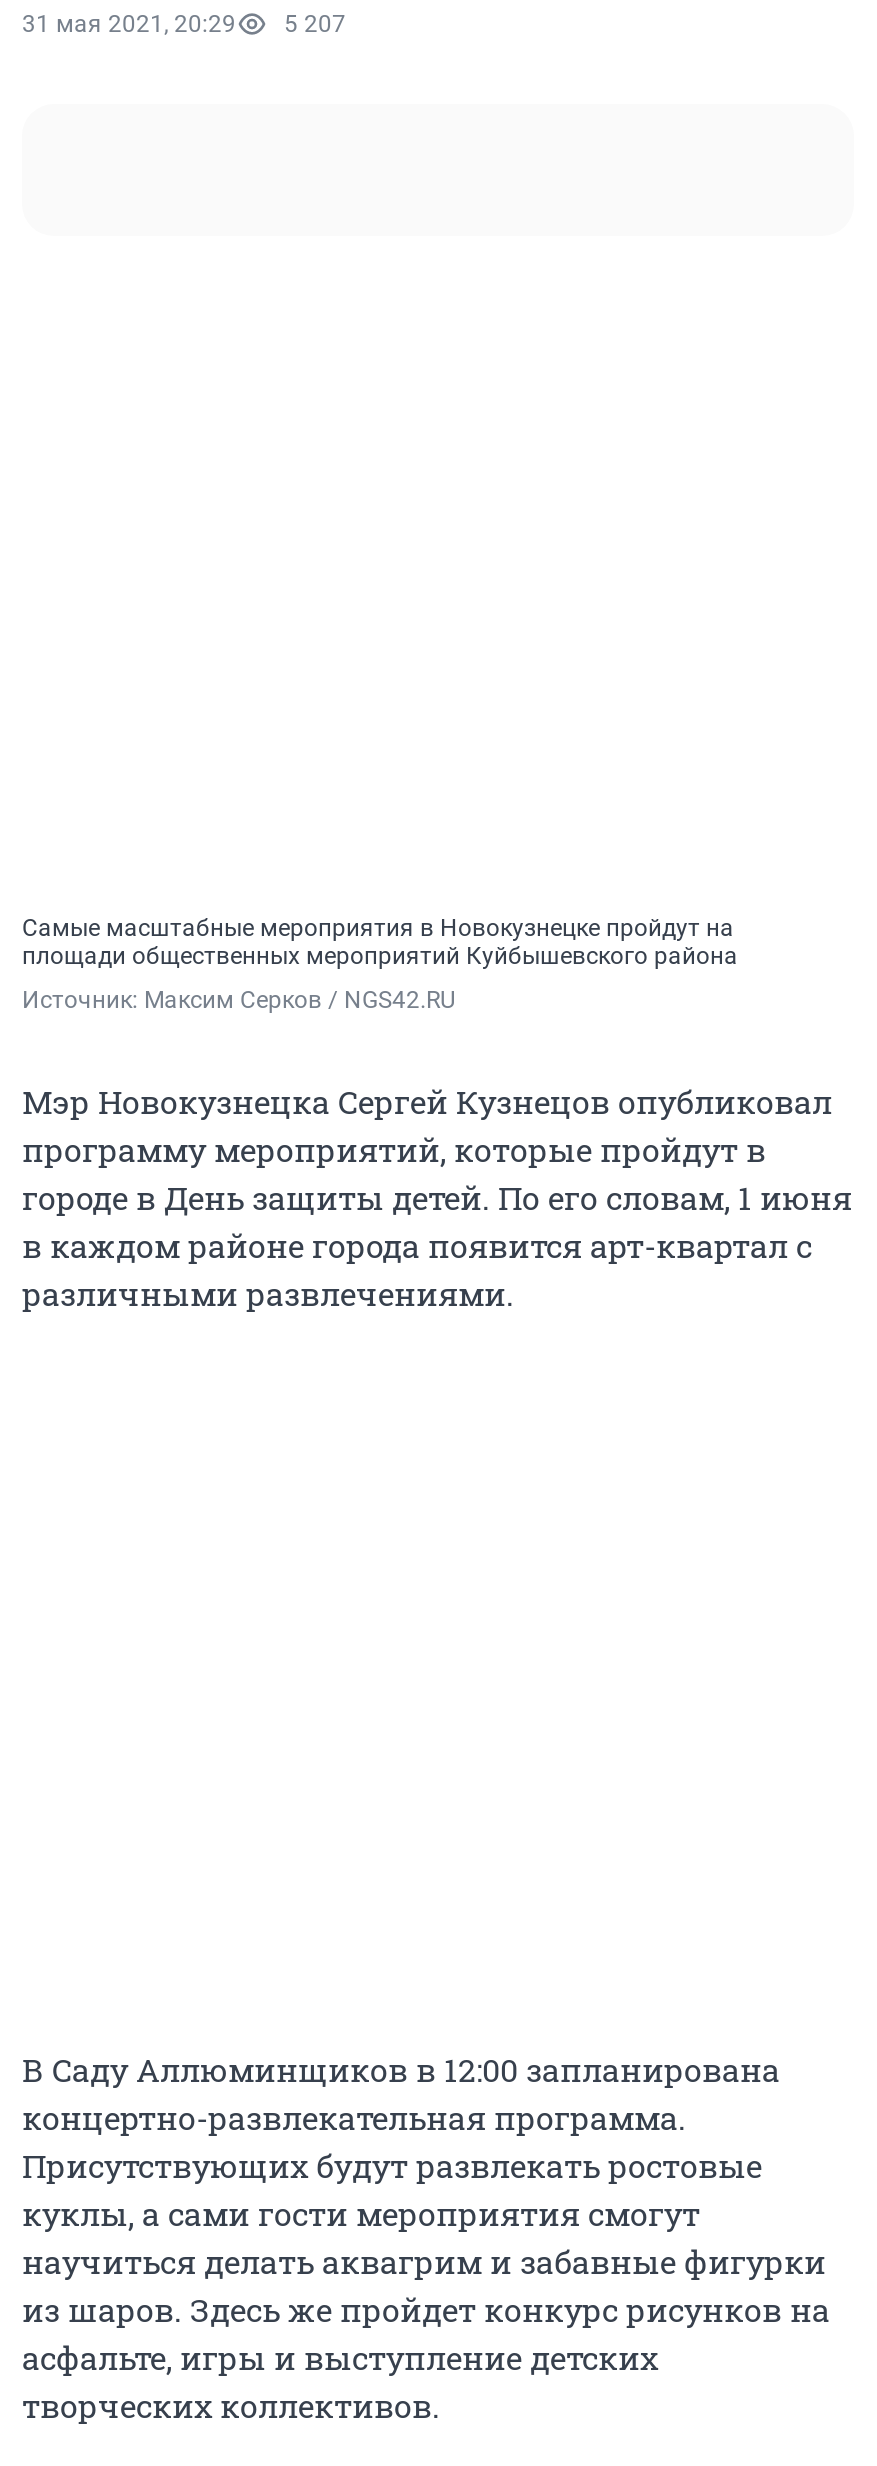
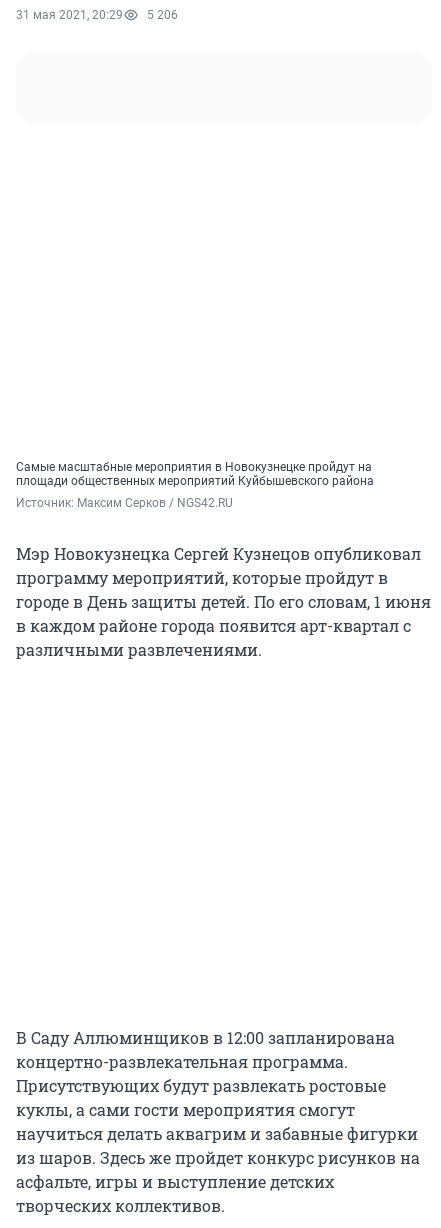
[22,10,346,38] 31 мая 2021, 20:29 5 207 -> [16,8,178,22] 31 мая 2021, 20:29 5 206

